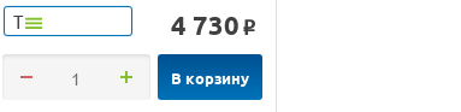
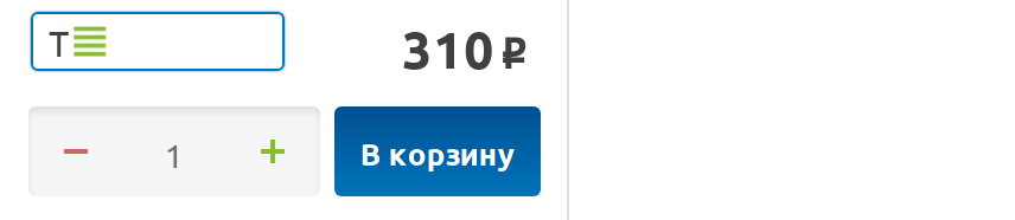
[170,8,255,40] 4 730o -> [402,15,526,79] 310o

